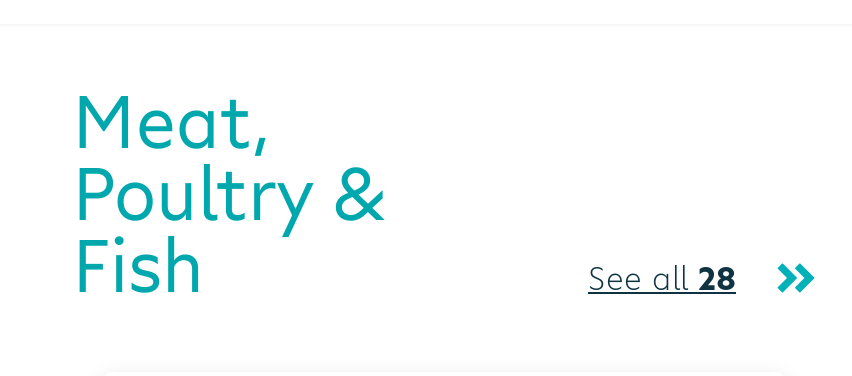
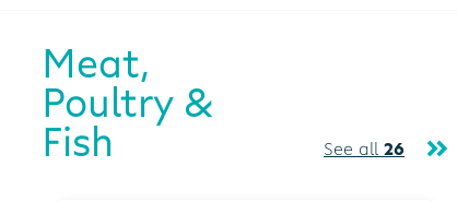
[588,256,736,300] See all 28 -> [324,136,405,160] See all 26

